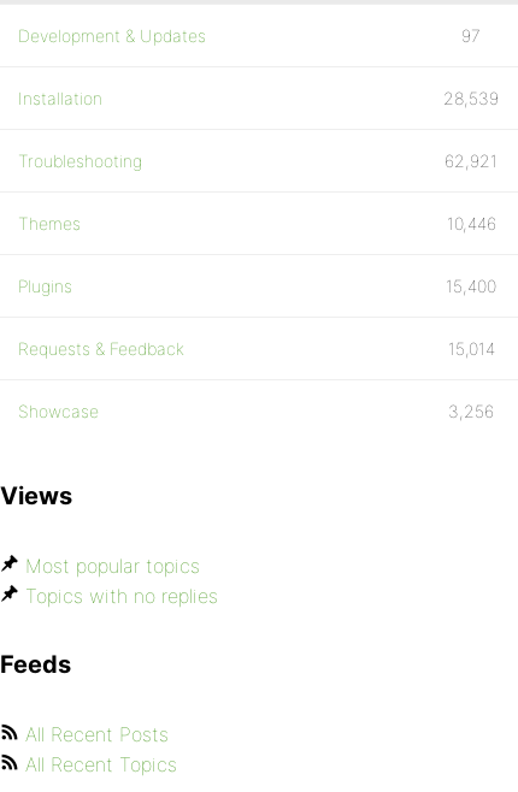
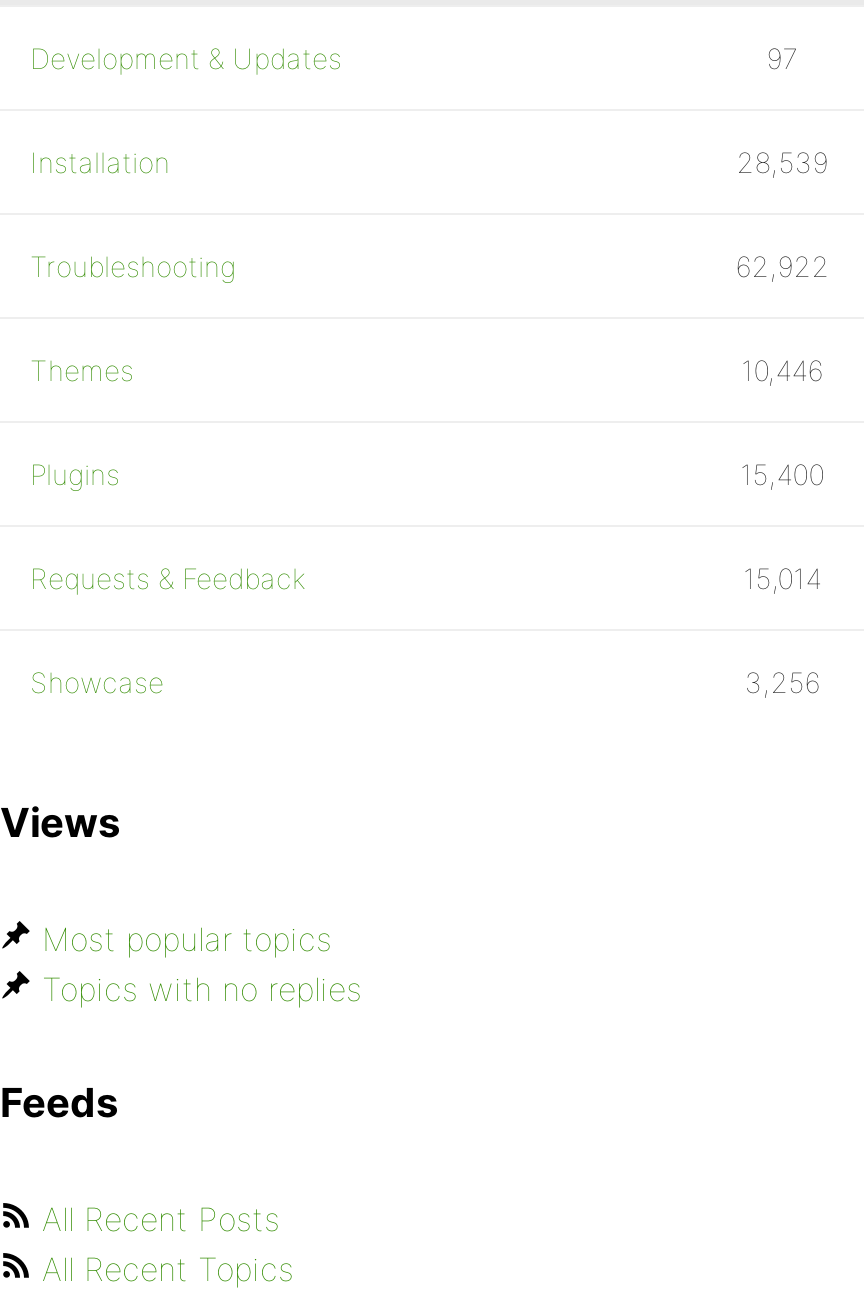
[445,150,498,171] 62,921 -> [735,249,829,283] 62,922

